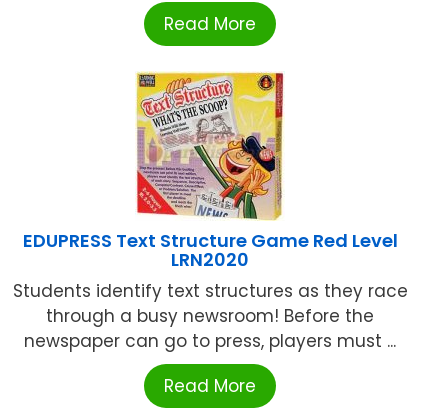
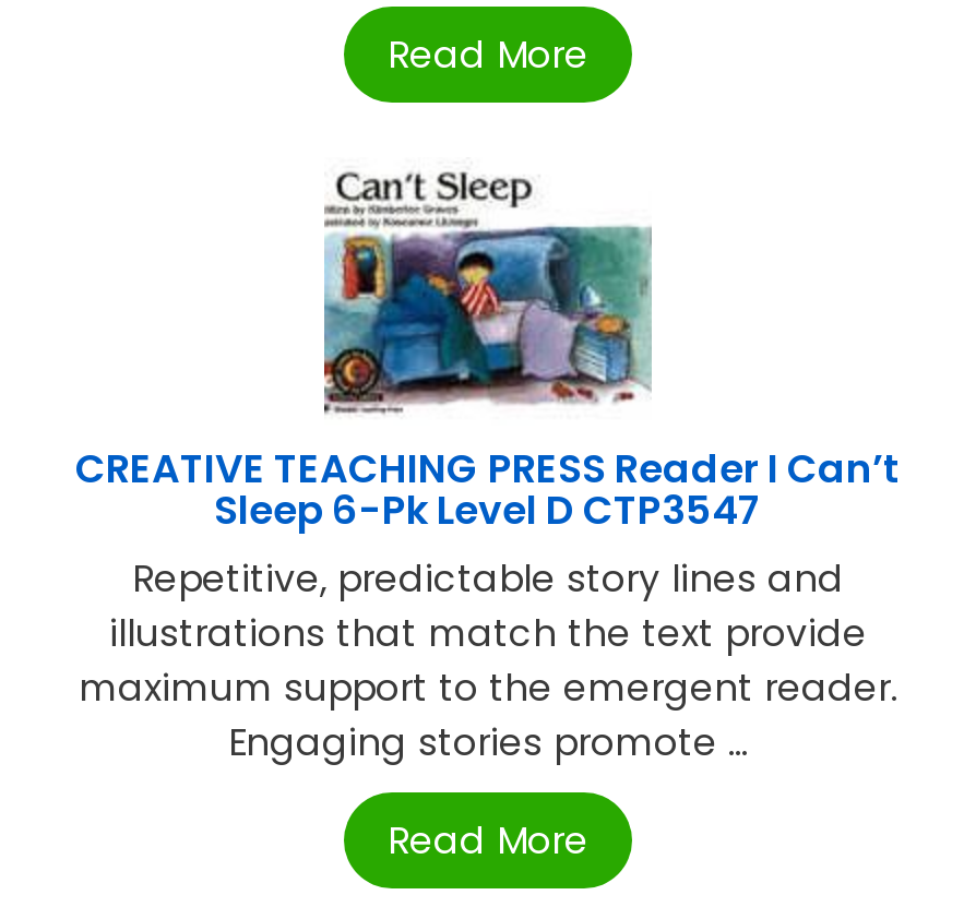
[12,71,407,353] [image] | EDUPRESS Text Structure Game Red Level | LRN2020 | Students identify text structures as they race | through a busy newsroom! Before the | newspaper can go to press, players must ... -> [75,159,901,769] [image] | CREATIVE TEACHING PRESS Reader I Can’t | Sleep 6-Pk Level D CTP3547 | Repetitive, predictable story lines and | illustrations that match the text provide | maximum support to the emergent reader. | Engaging stories promote ...

